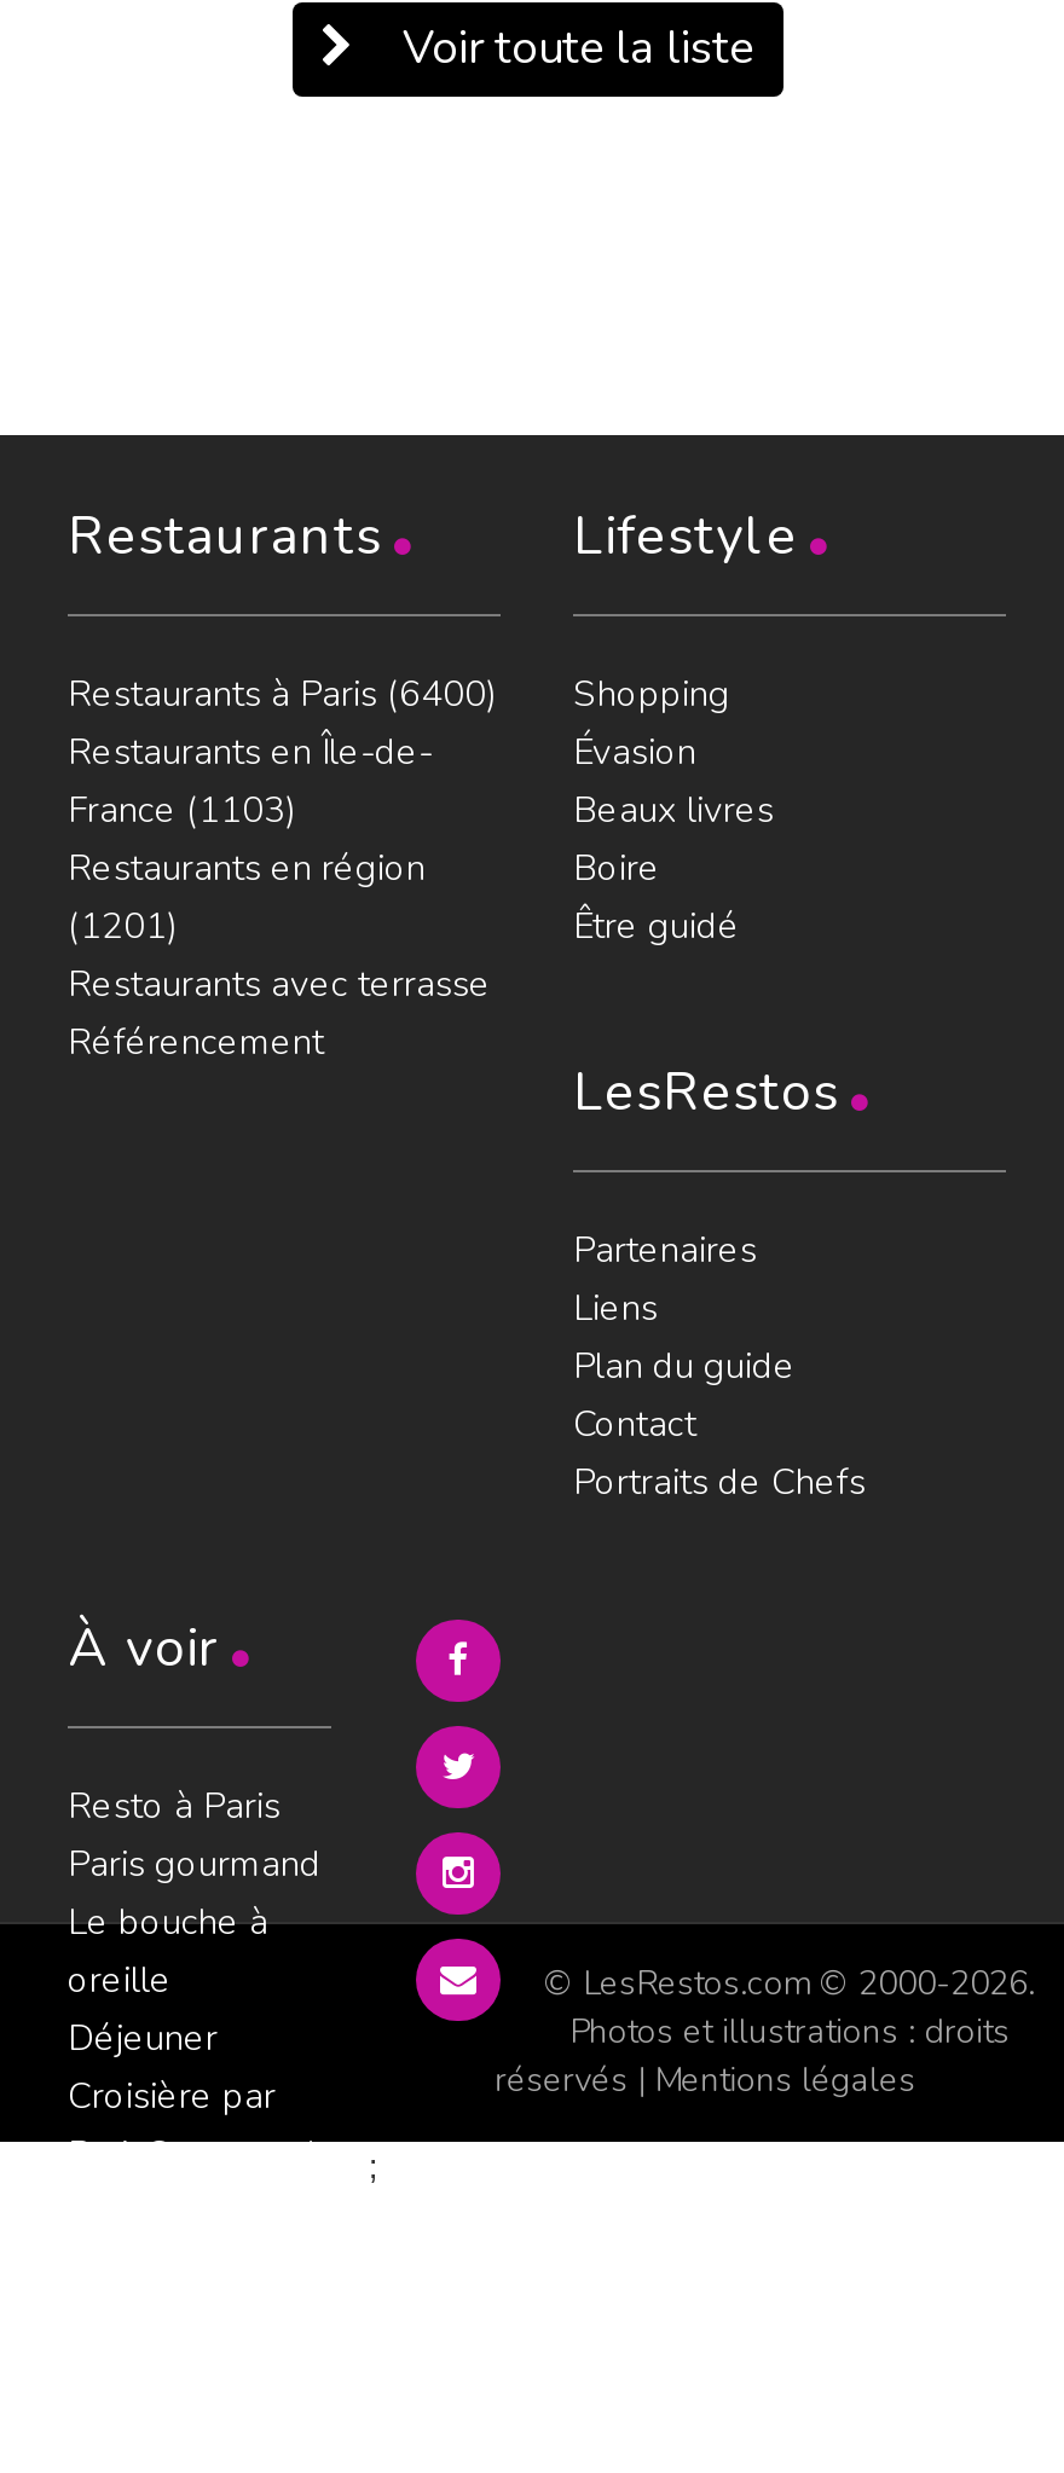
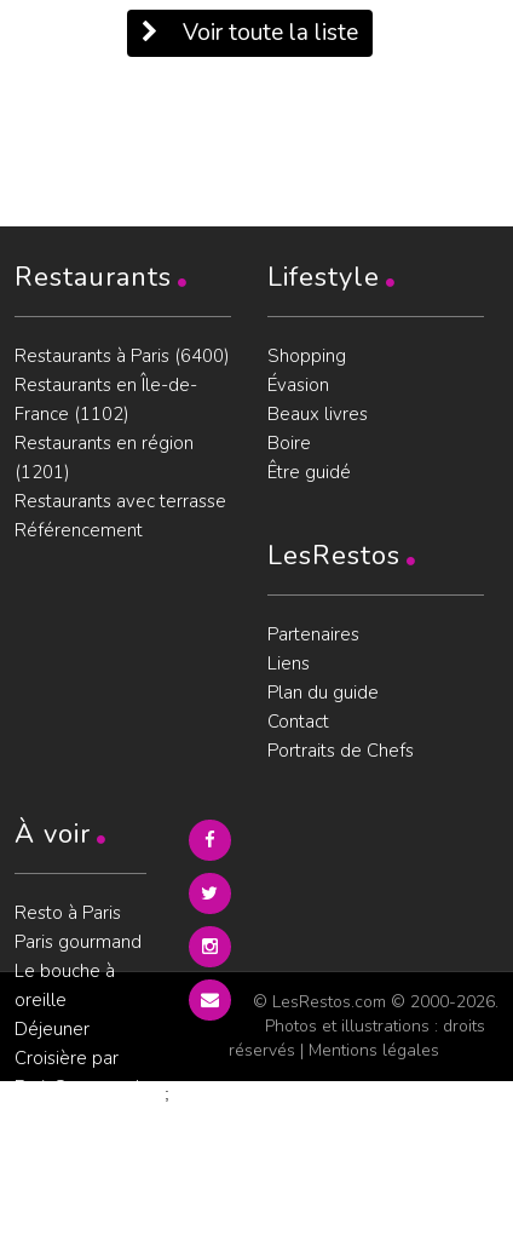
[68,786,297,834] France (1103) -> [15,402,129,426] France (1102)

